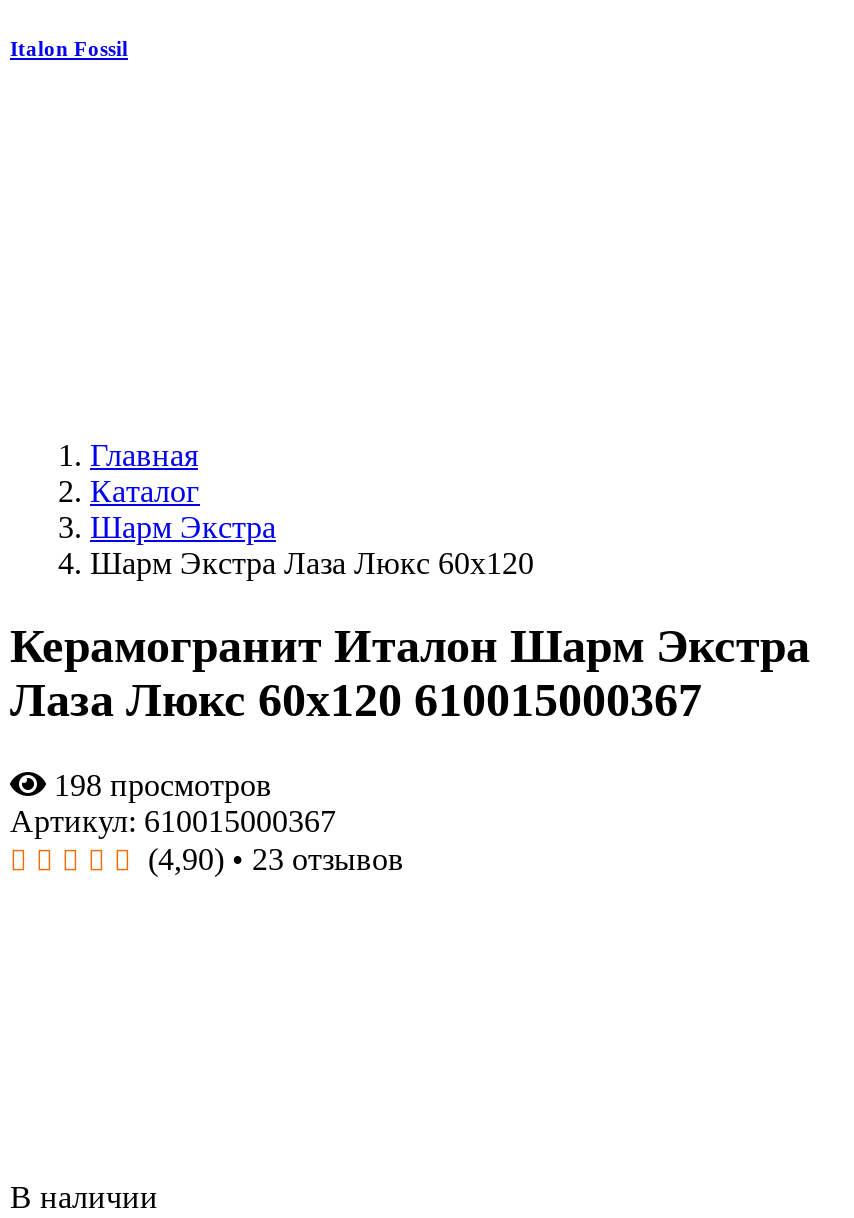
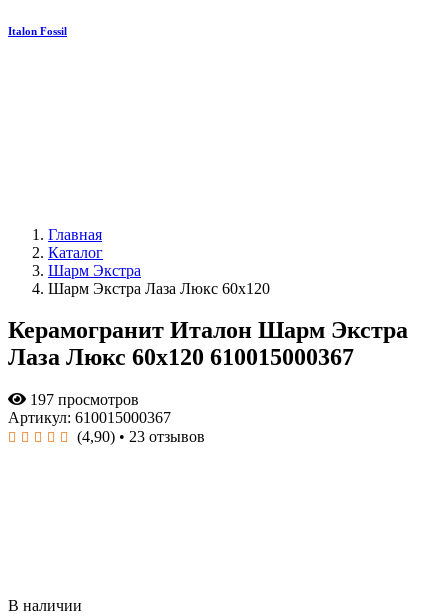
[46,769,272,803] 198 просмотров -> [26,391,139,408] 197 просмотров

